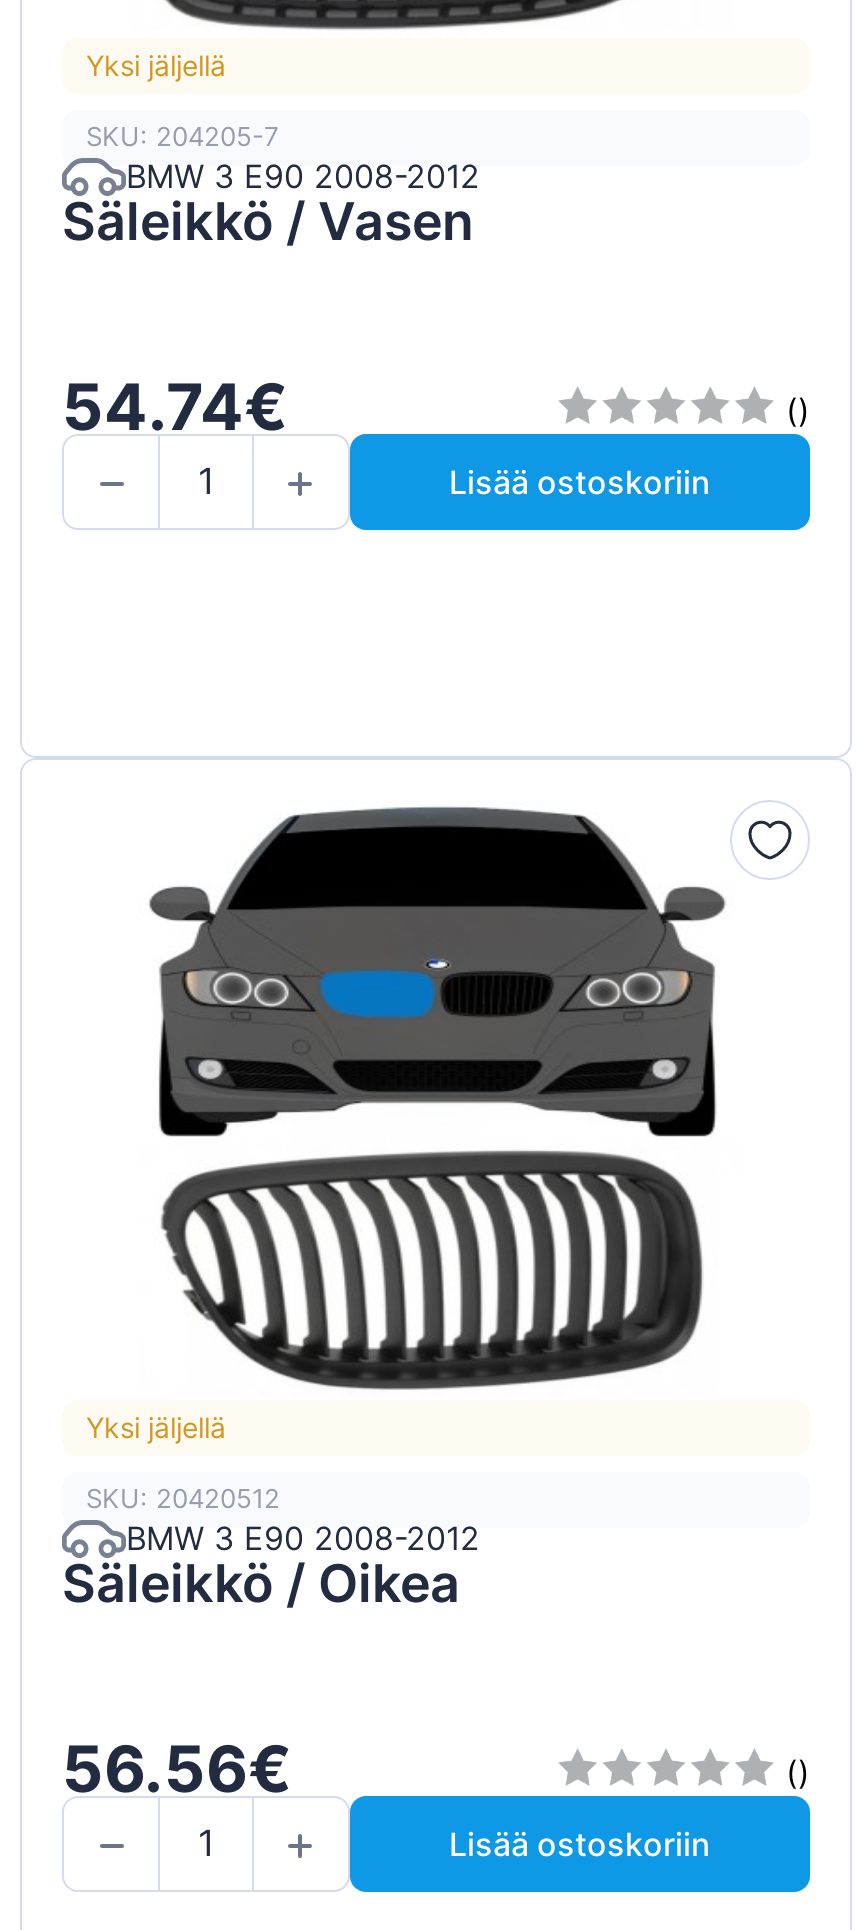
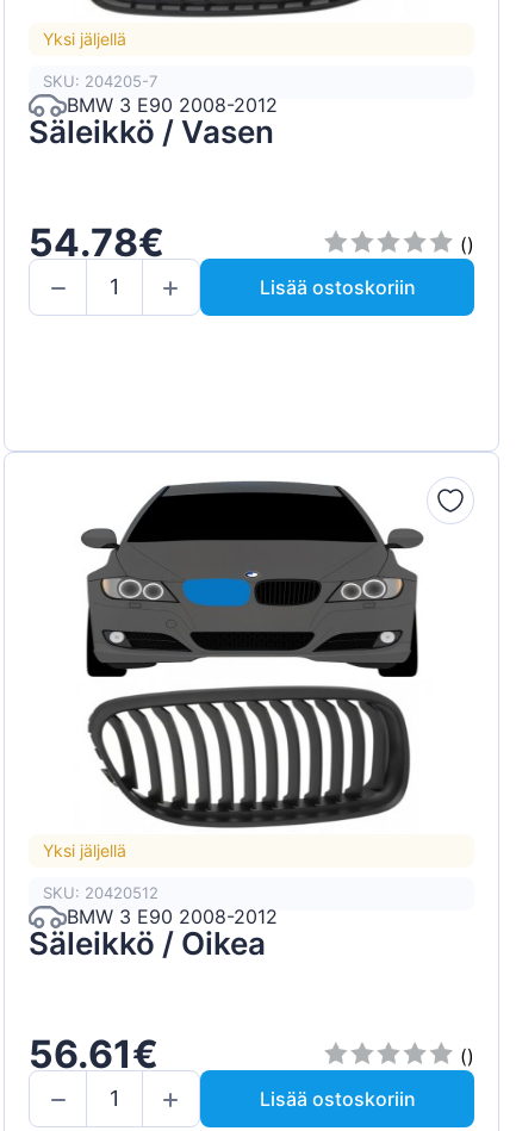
[62,368,288,446] 54.74€ -> [29,220,164,266] 54.78€
[62,1730,292,1808] 56.56€ -> [29,1031,158,1078] 56.61€

